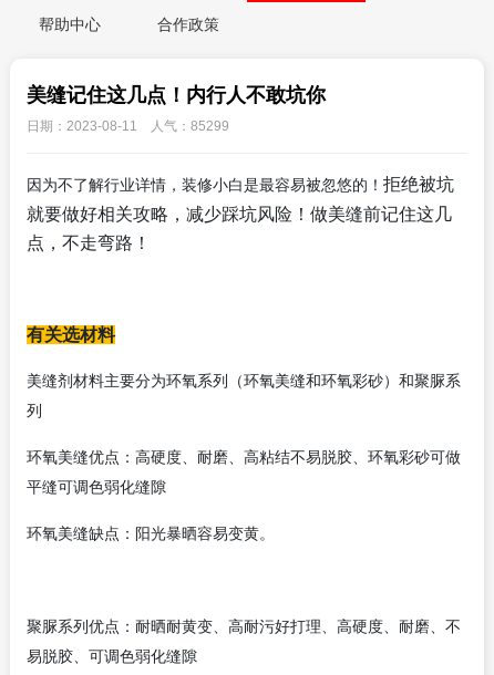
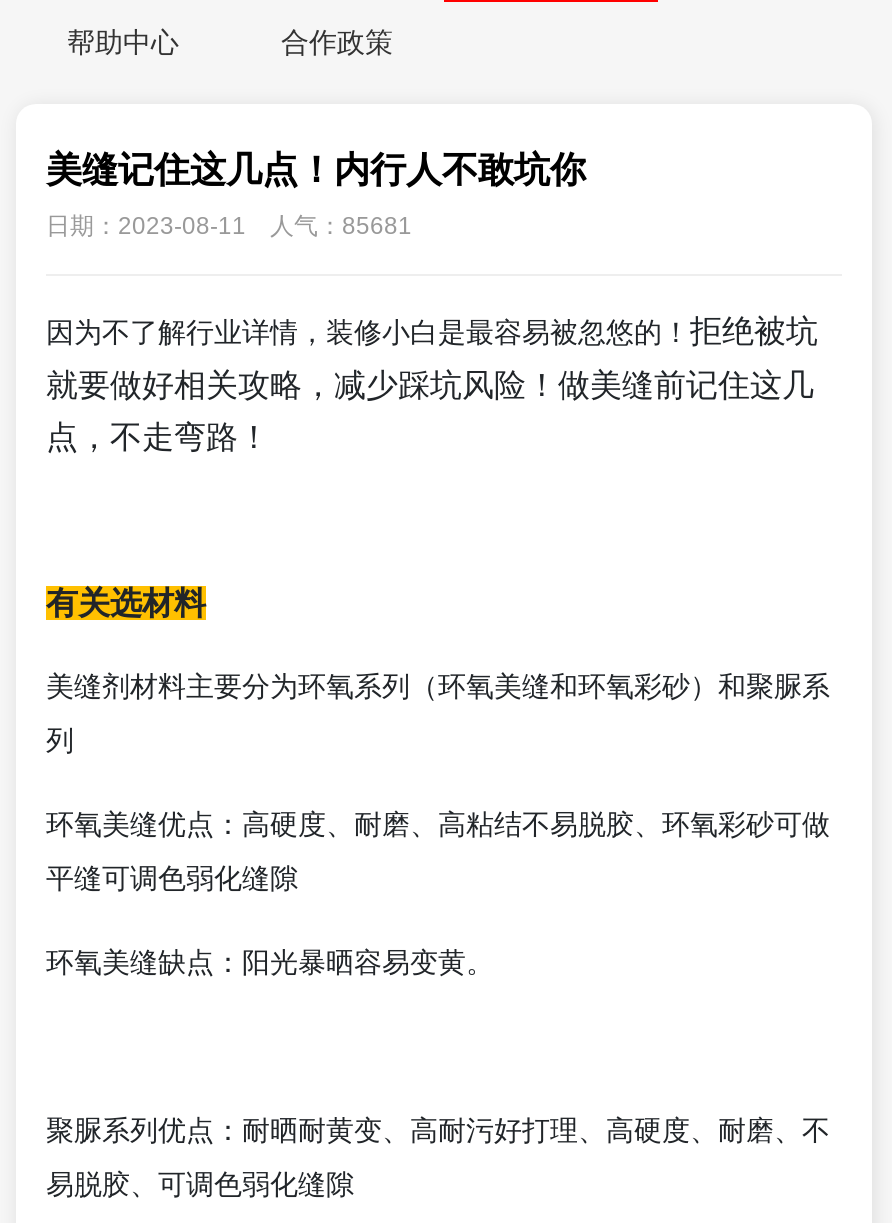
[27,118,229,134] 日期：2023-08-11 人气：85299 -> [46,212,412,240] 日期：2023-08-11 人气：85681

